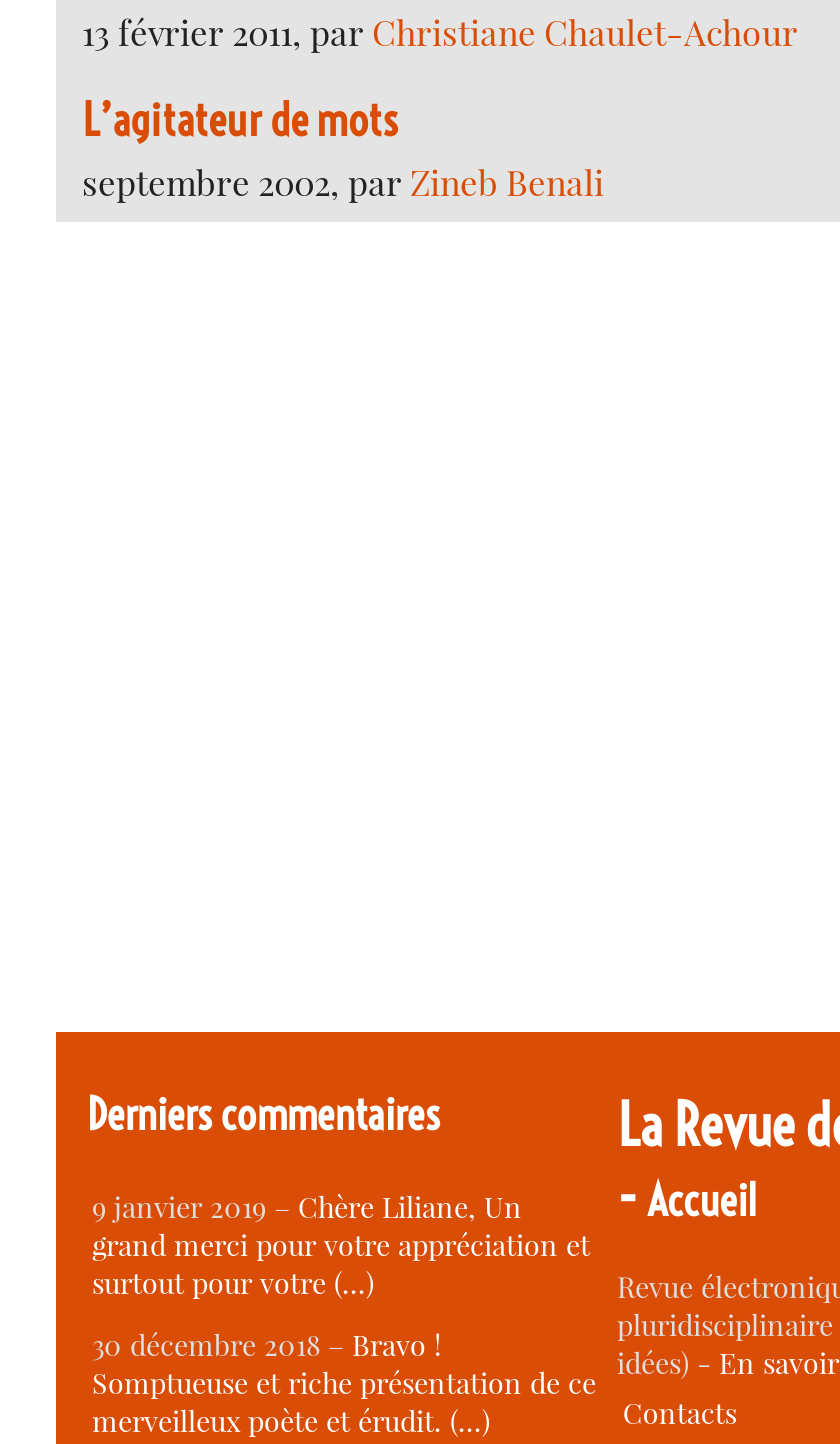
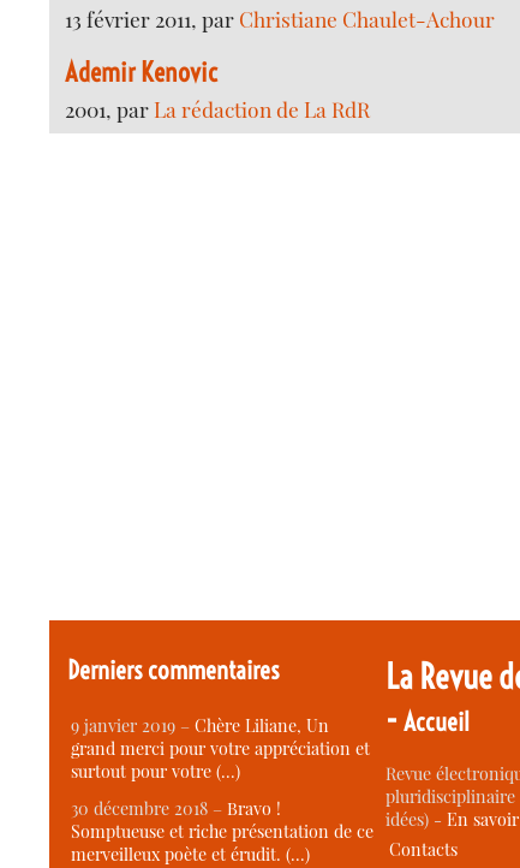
[82,93,604,205] L’agitateur de mots | septembre 2002, par Zineb Benali -> [65,56,370,123] Ademir Kenovic | 2001, par La rédaction de La RdR

